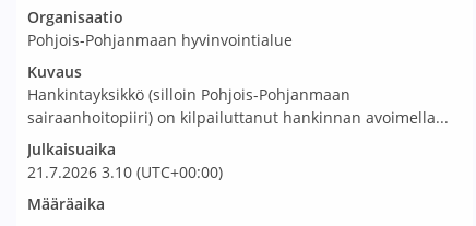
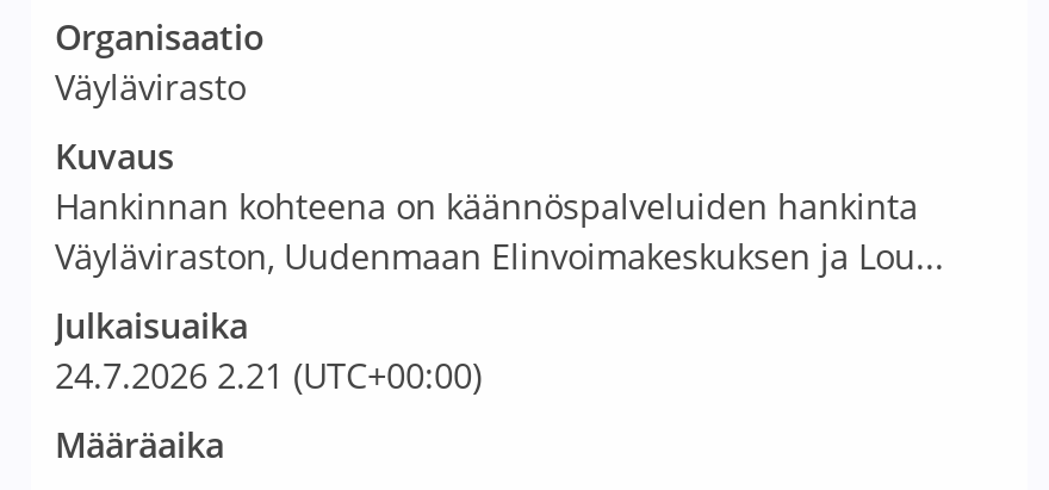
[27,29,293,50] Pohjois-Pohjanmaan hyvinvointialue -> [55,64,246,110] Väylävirasto
[27,84,449,128] Hankintayksikkö (silloin Pohjois-Pohjanmaan | sairaanhoitopiiri) on kilpailuttanut hankinnan avoimella... -> [55,184,944,279] Hankinnan kohteena on käännöspalveluiden hankinta | Väyläviraston, Uudenmaan Elinvoimakeskuksen ja Lou...
[27,162,223,182] 21.7.2026 3.10 (UTC+00:00) -> [55,353,482,398] 24.7.2026 2.21 (UTC+00:00)

